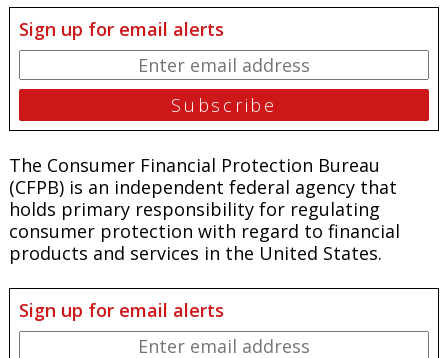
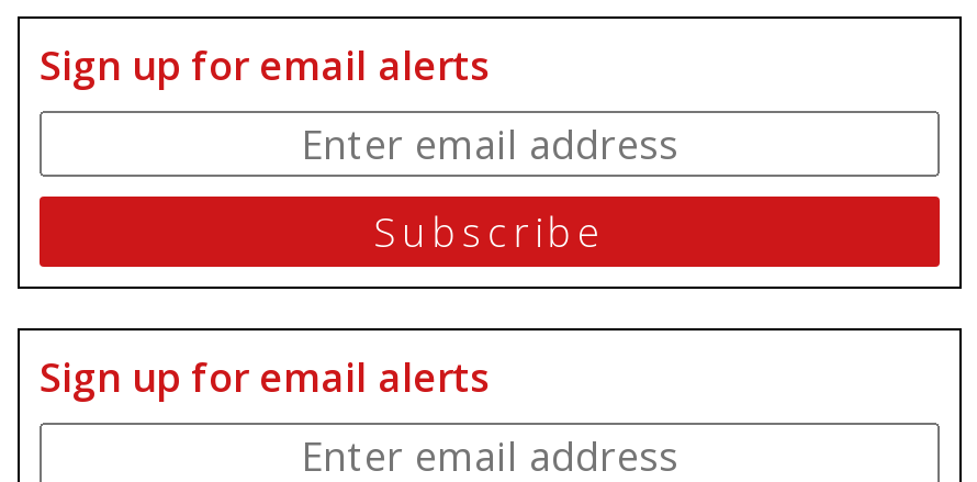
[9,153,400,265] The Consumer Financial Protection Bureau | (CFPB) is an independent federal agency that | holds primary responsibility for regulating | consumer protection with regard to financial | products and services in the United States. -> none

